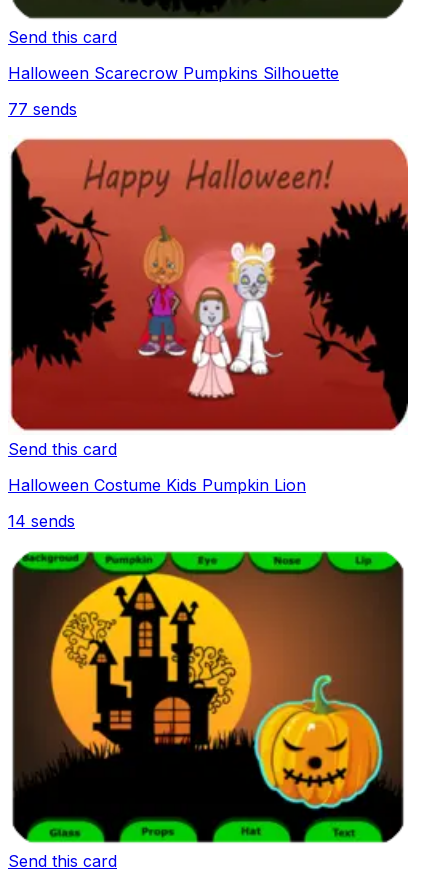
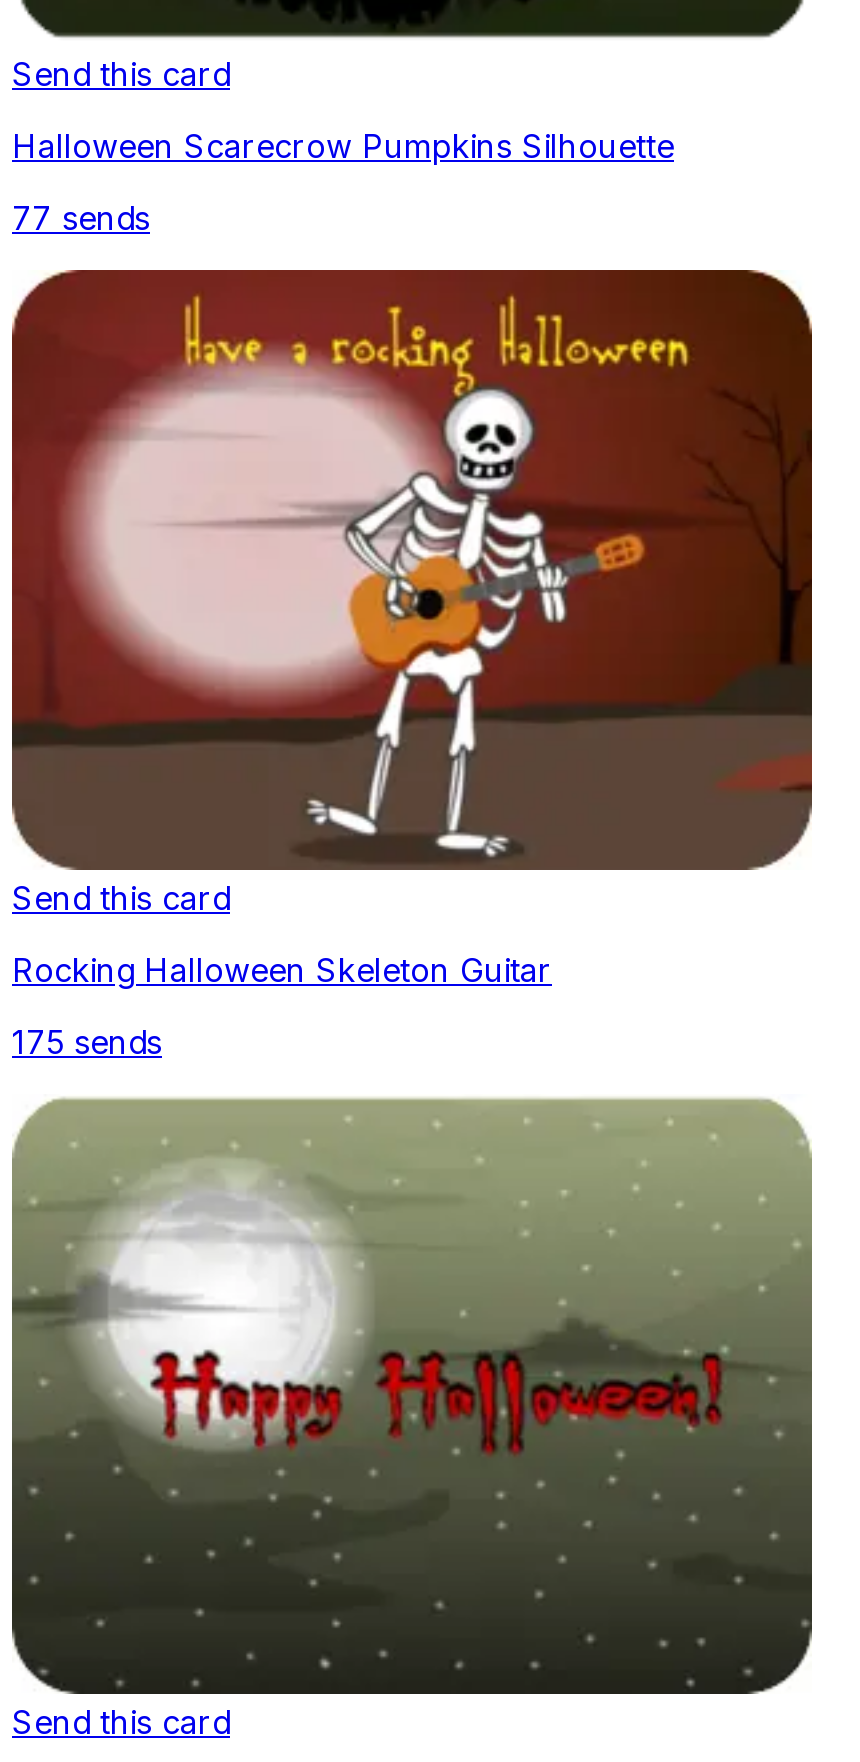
[8,135,409,495] [image] | Halloween Costume Kids Pumpkin Lion -> [10,268,814,990] [image] | Rocking Halloween Skeleton Guitar
[8,511,75,531] 14 sends -> [12,1022,162,1062] 175 sends
[8,549,408,847] [image] -> [10,1096,814,1696] [image]

